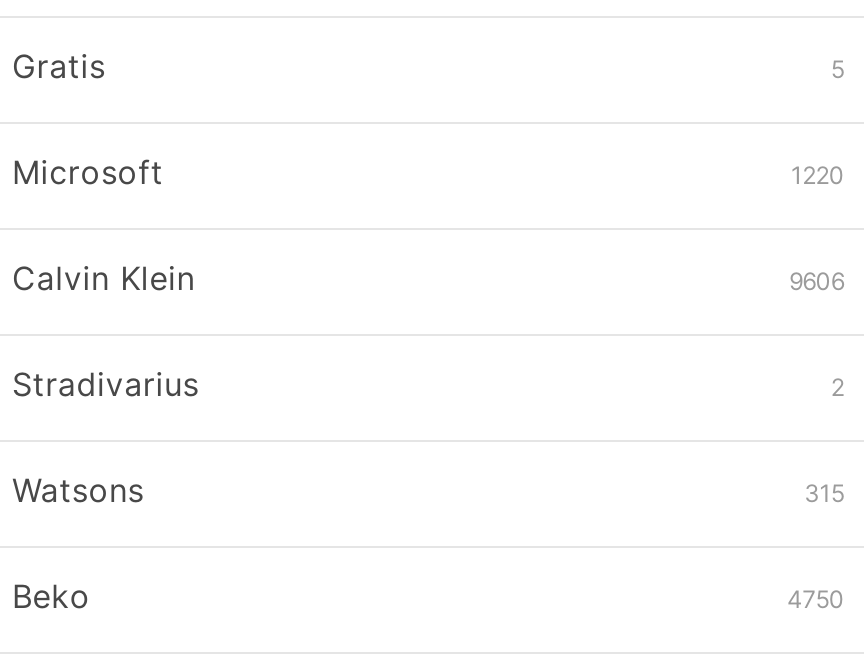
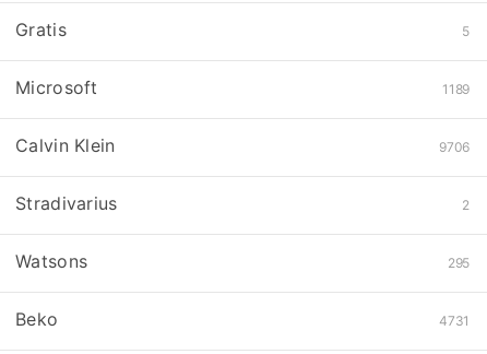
[791,160,844,190] 1220 -> [443,81,470,97] 1189
[789,266,844,296] 9606 -> [439,139,470,155] 9706
[804,478,844,508] 315 -> [448,255,470,271] 295
[787,584,844,614] 4750 -> [439,312,470,329] 4731

